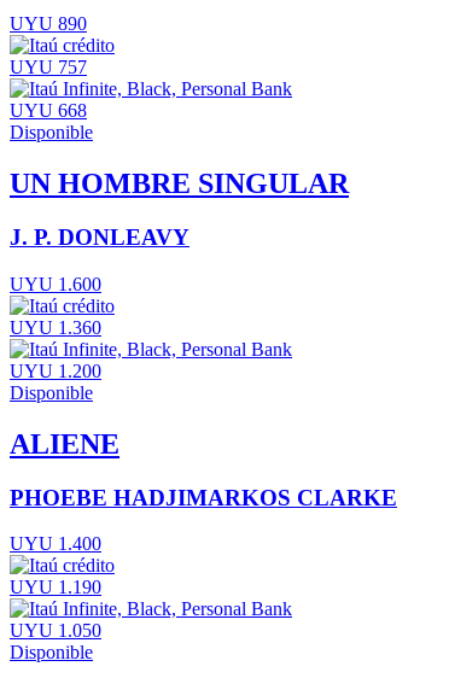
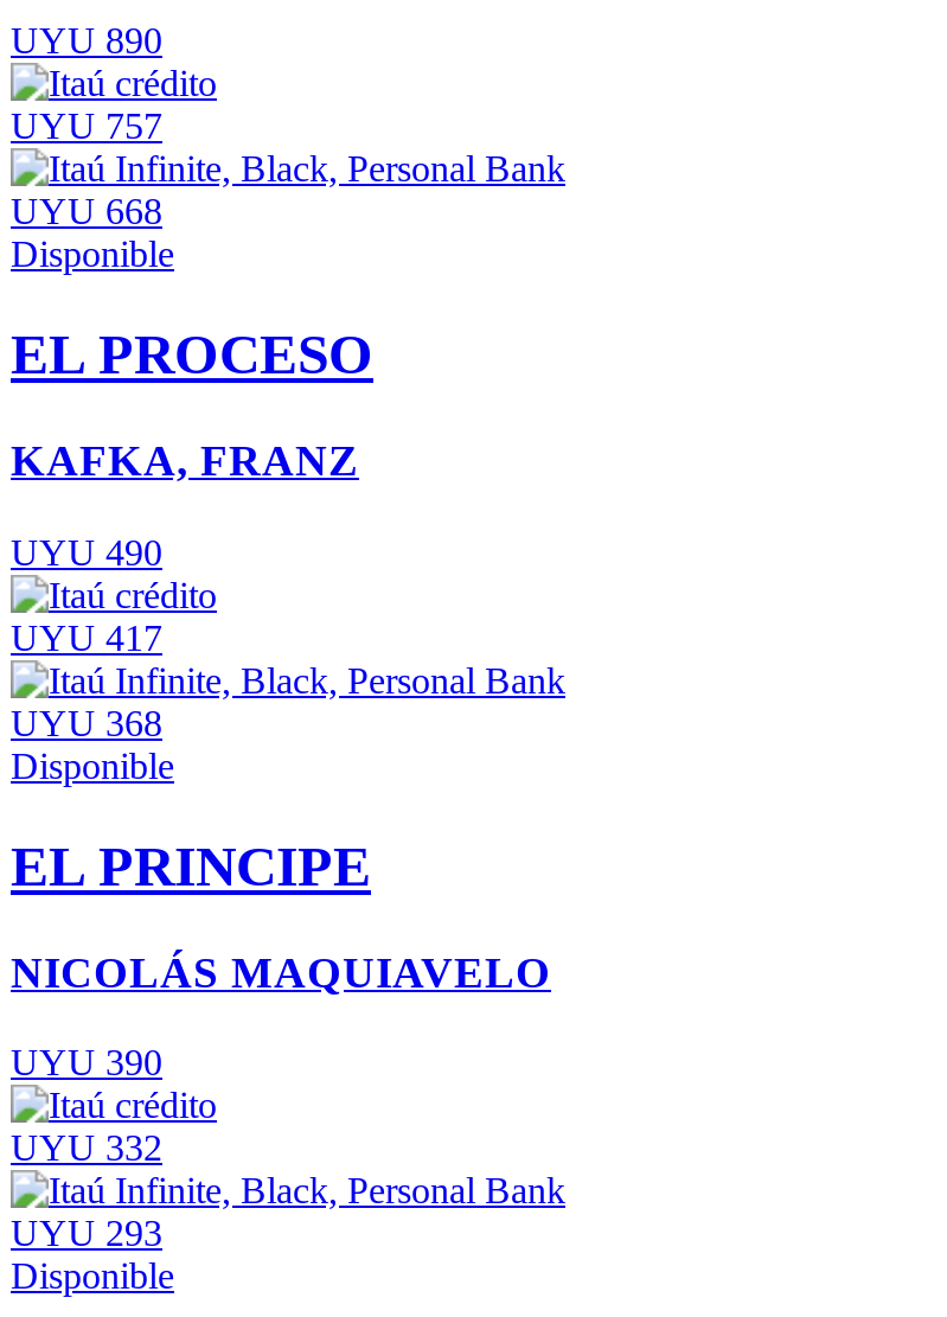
[10,168,349,199] UN HOMBRE SINGULAR -> [11,324,373,386] EL PROCESO
[10,225,189,250] J. P. DONLEAVY -> [11,435,359,485] KAFKA, FRANZ
[10,274,101,294] UYU 1.600 -> [11,532,162,572] UYU 490
[10,317,101,338] UYU 1.360 -> [11,617,162,657] UYU 417
[10,360,101,381] UYU 1.200 -> [11,702,162,743] UYU 368
[10,428,119,459] ALIENE -> [11,835,371,897] EL PRINCIPE
[10,484,397,510] PHOEBE HADJIMARKOS CLARKE -> [11,946,551,996] NICOLÁS MAQUIAVELO
[10,534,101,554] UYU 1.400 -> [11,1043,162,1083] UYU 390
[10,577,101,598] UYU 1.190 -> [11,1128,162,1168] UYU 332
[10,620,101,641] UYU 1.050 -> [11,1213,162,1254] UYU 293

